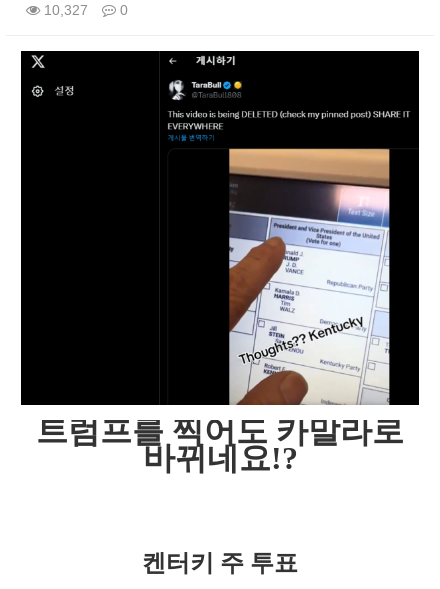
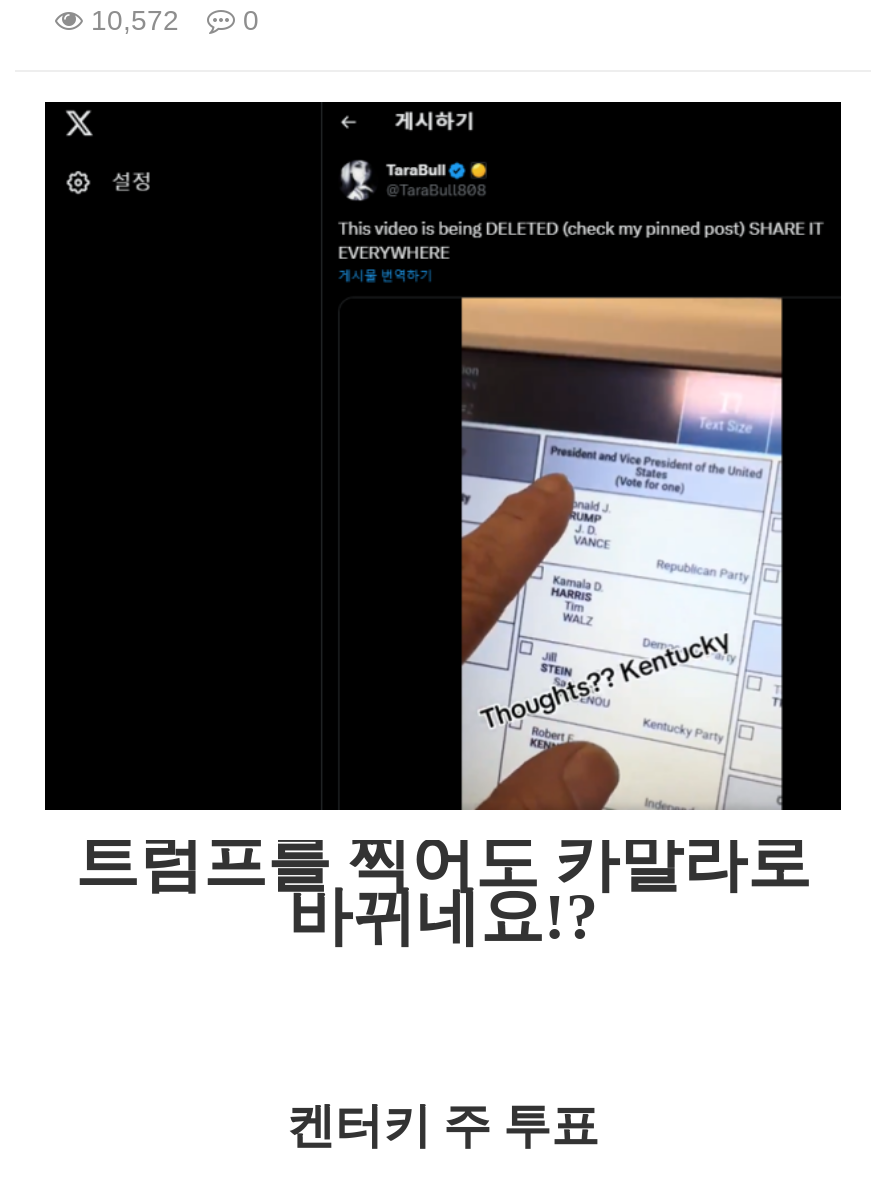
[40,2,128,18] 10,327 0 -> [83,4,259,36] 10,572 0

